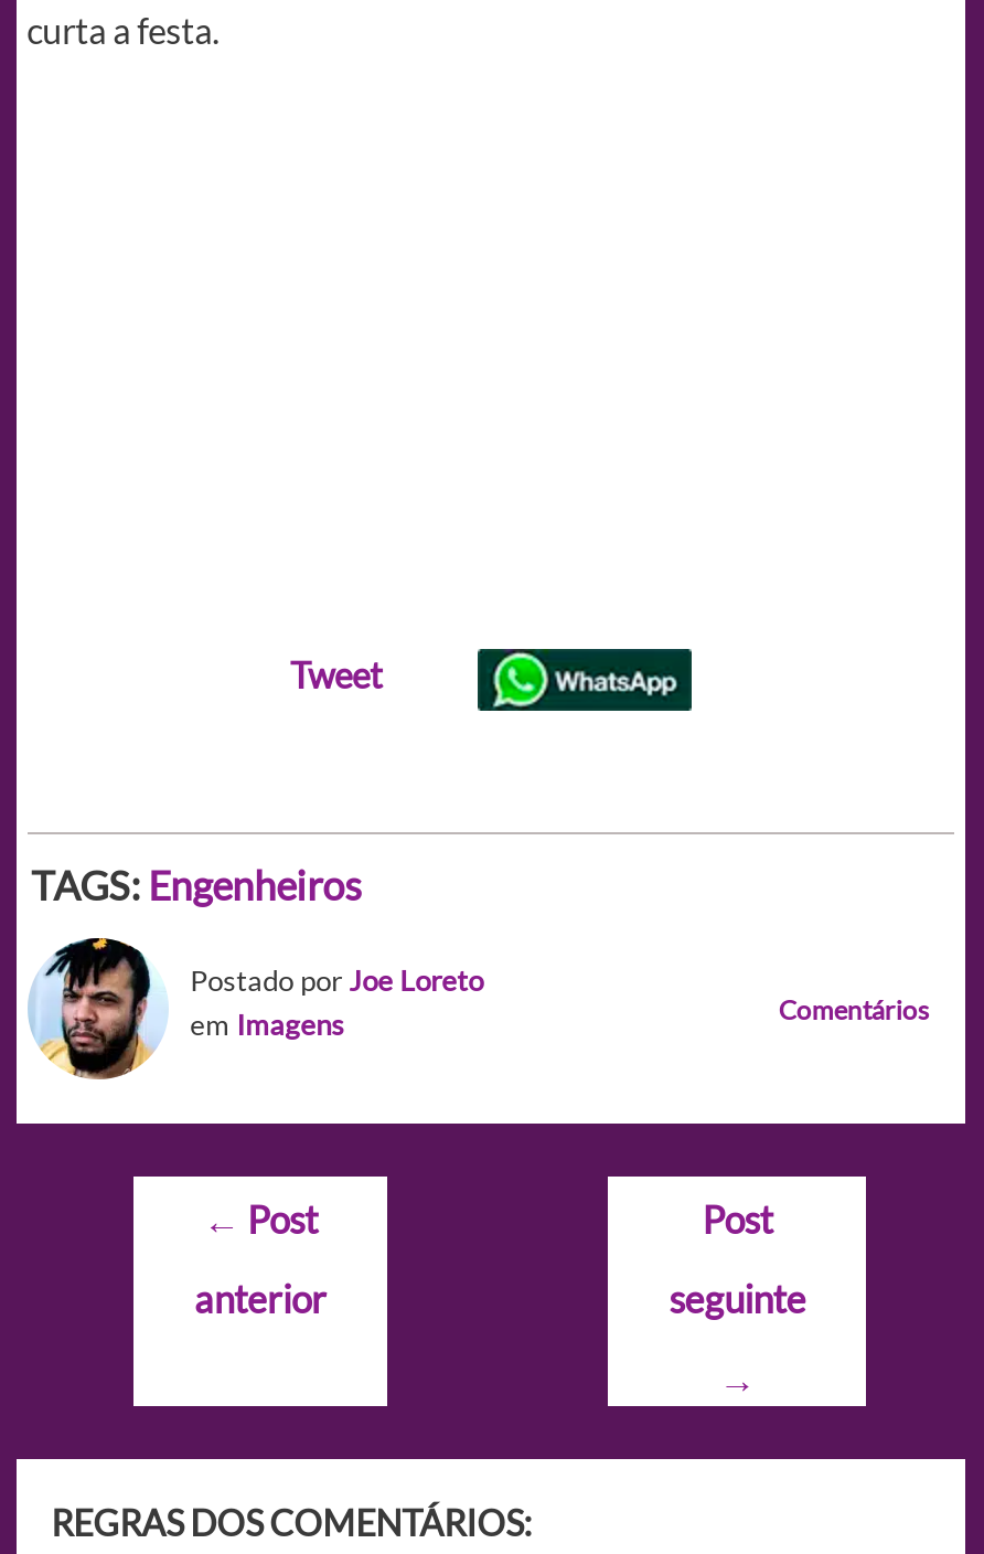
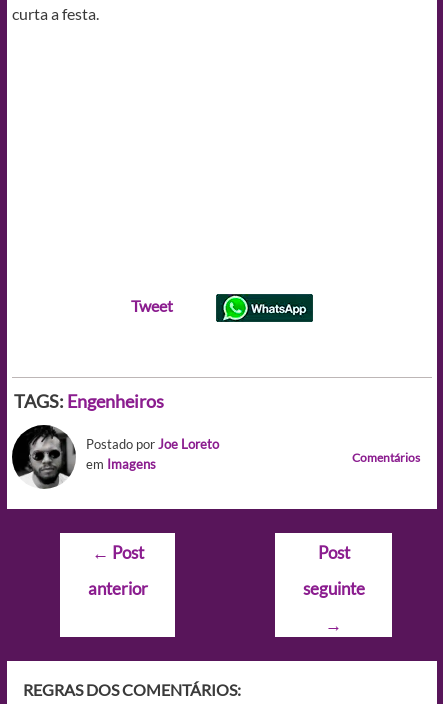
[28,936,169,1079] [image] -> [11,424,77,489] [image]

